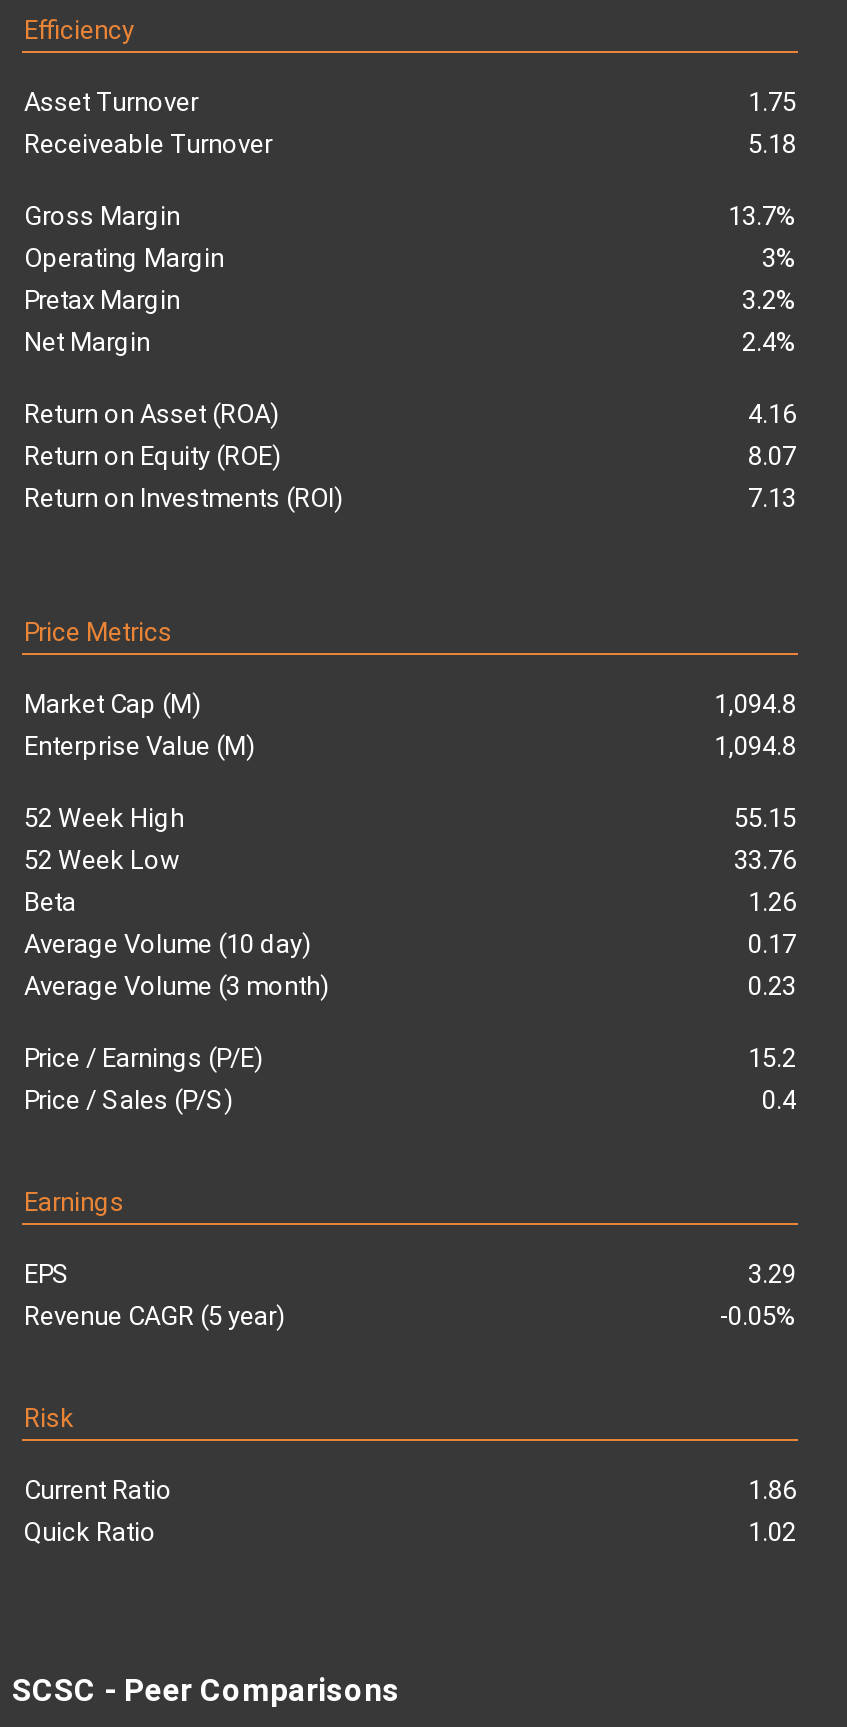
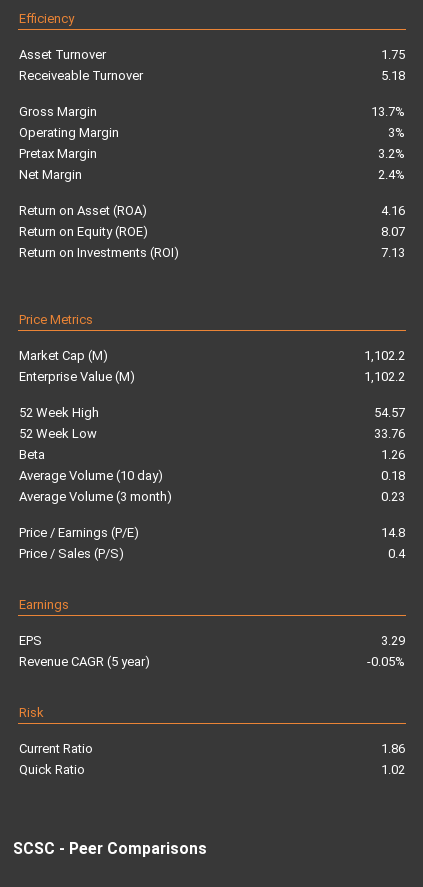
[714,690,796,720] 1,094.8 -> [364,348,405,363] 1,102.2
[714,732,796,762] 1,094.8 -> [364,369,405,384] 1,102.2
[734,804,796,834] 55.15 -> [374,405,405,420] 54.57
[748,930,796,960] 0.17 -> [381,468,405,483] 0.18
[748,1044,796,1074] 15.2 -> [381,525,405,540] 14.8

